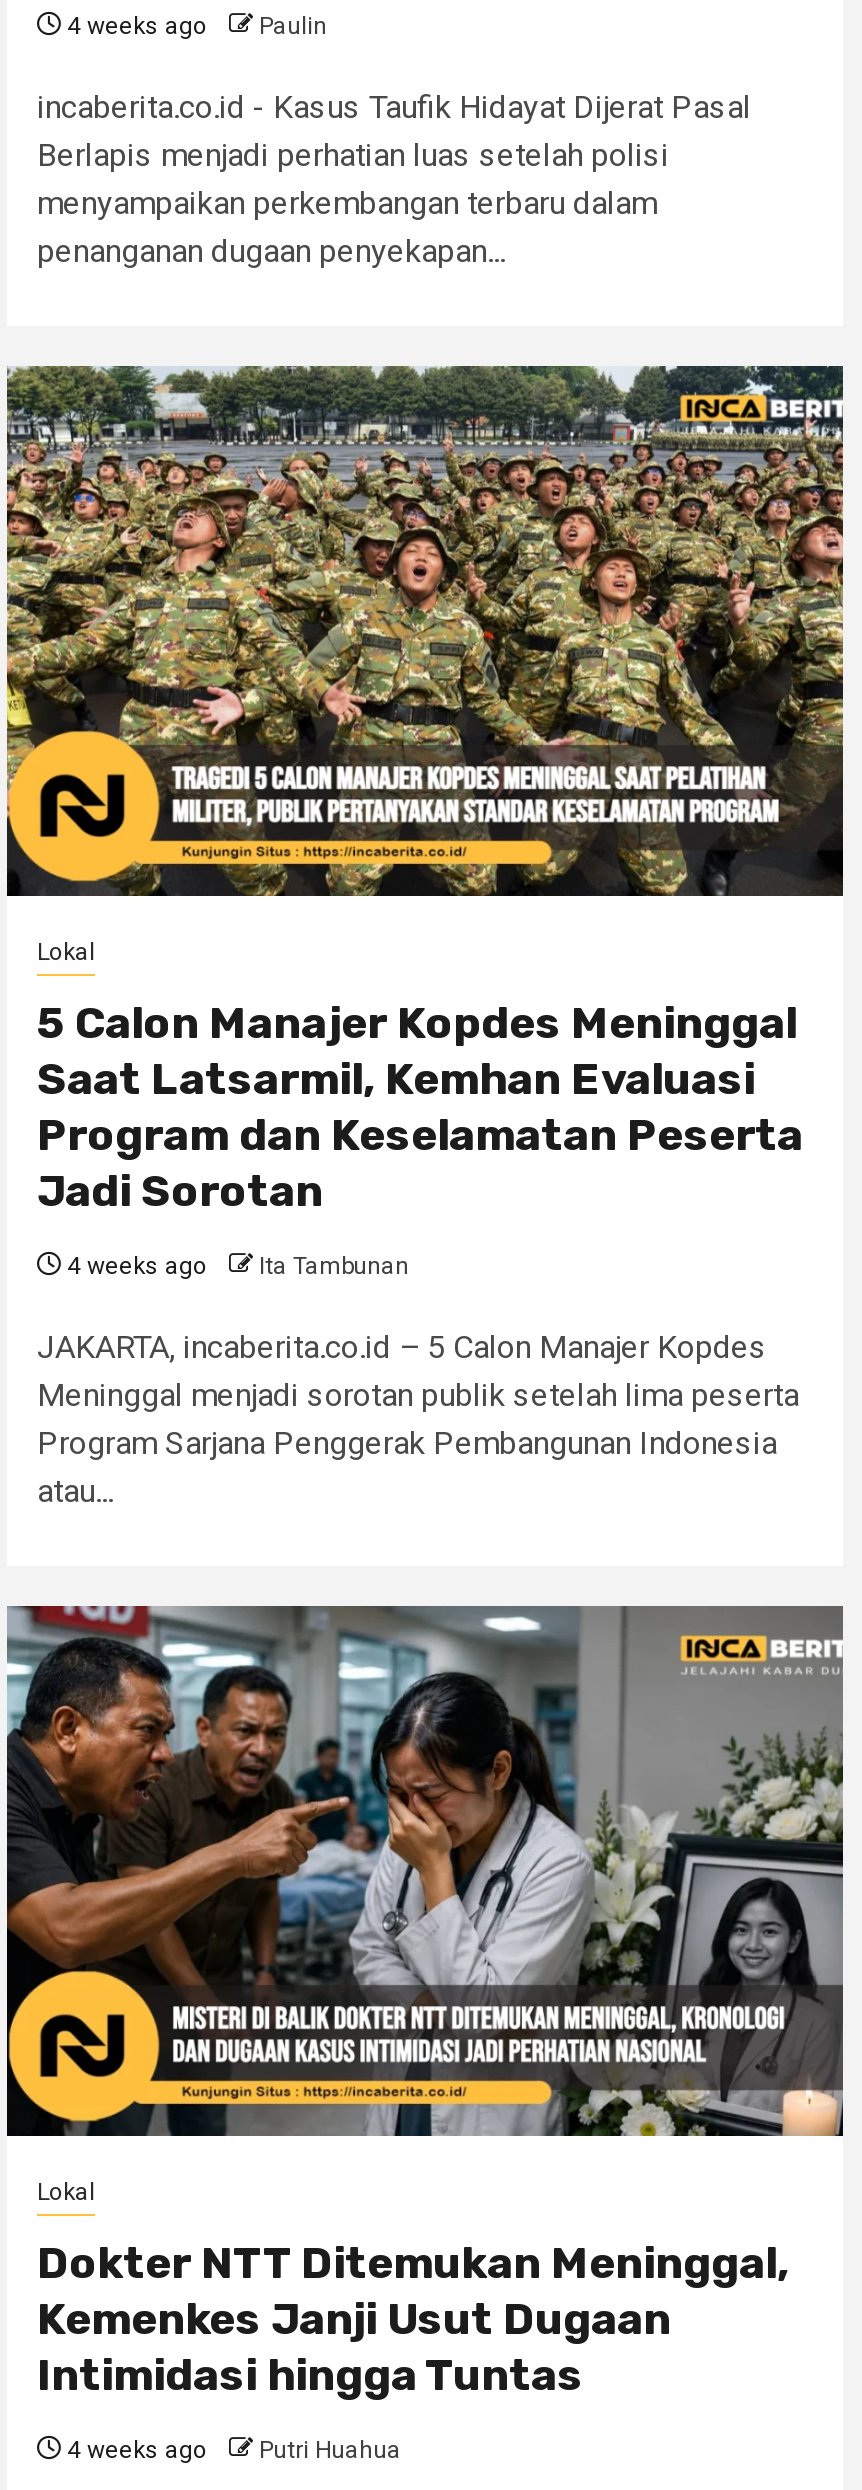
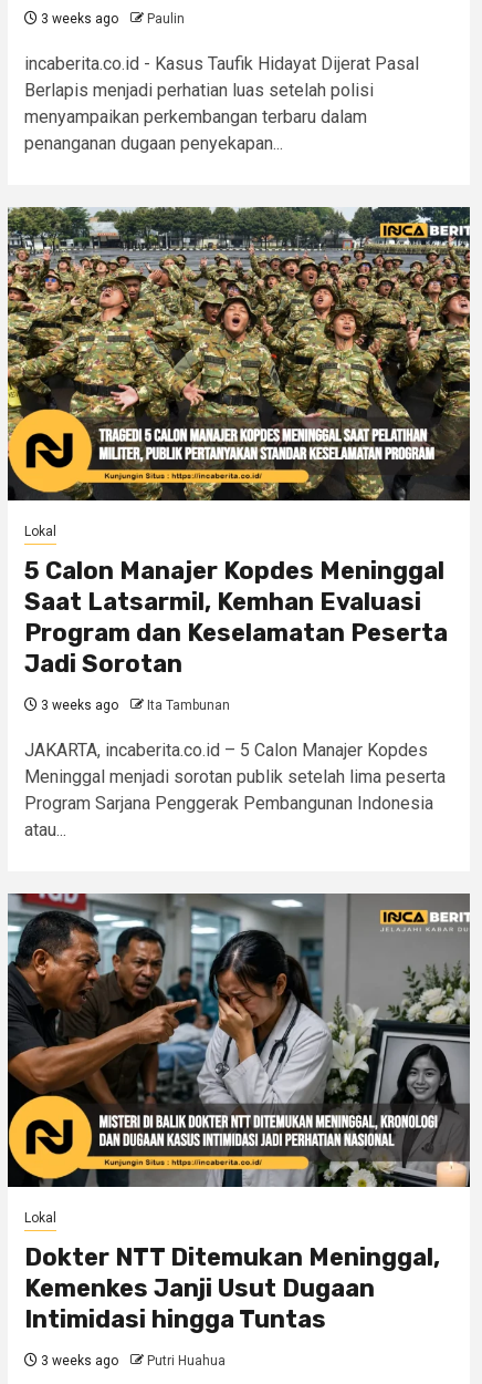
[61,12,327,40] 4 weeks ago Paulin -> [38,11,185,26] 3 weeks ago Paulin
[61,1252,409,1280] 4 weeks ago Ita Tambunan -> [38,697,230,713] 3 weeks ago Ita Tambunan
[61,2436,401,2464] 4 weeks ago Putri Huahua -> [38,1353,226,1368] 3 weeks ago Putri Huahua

